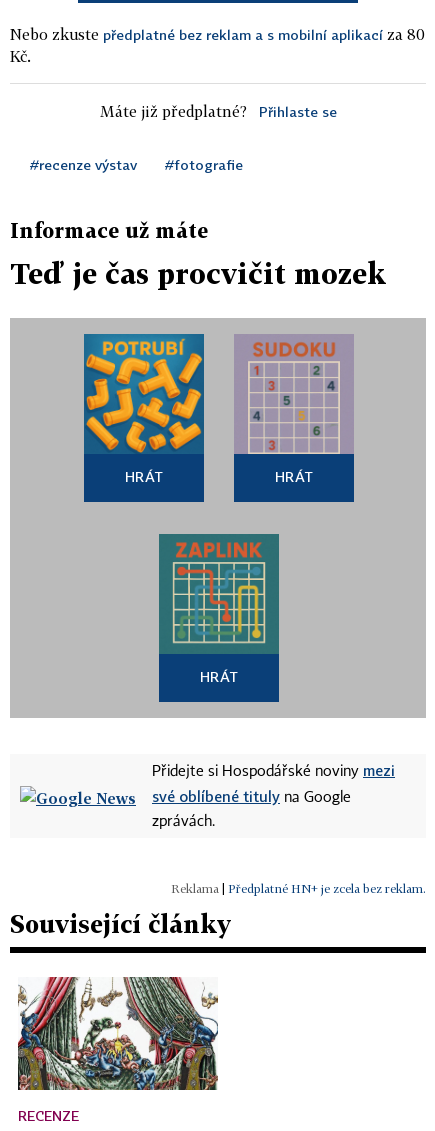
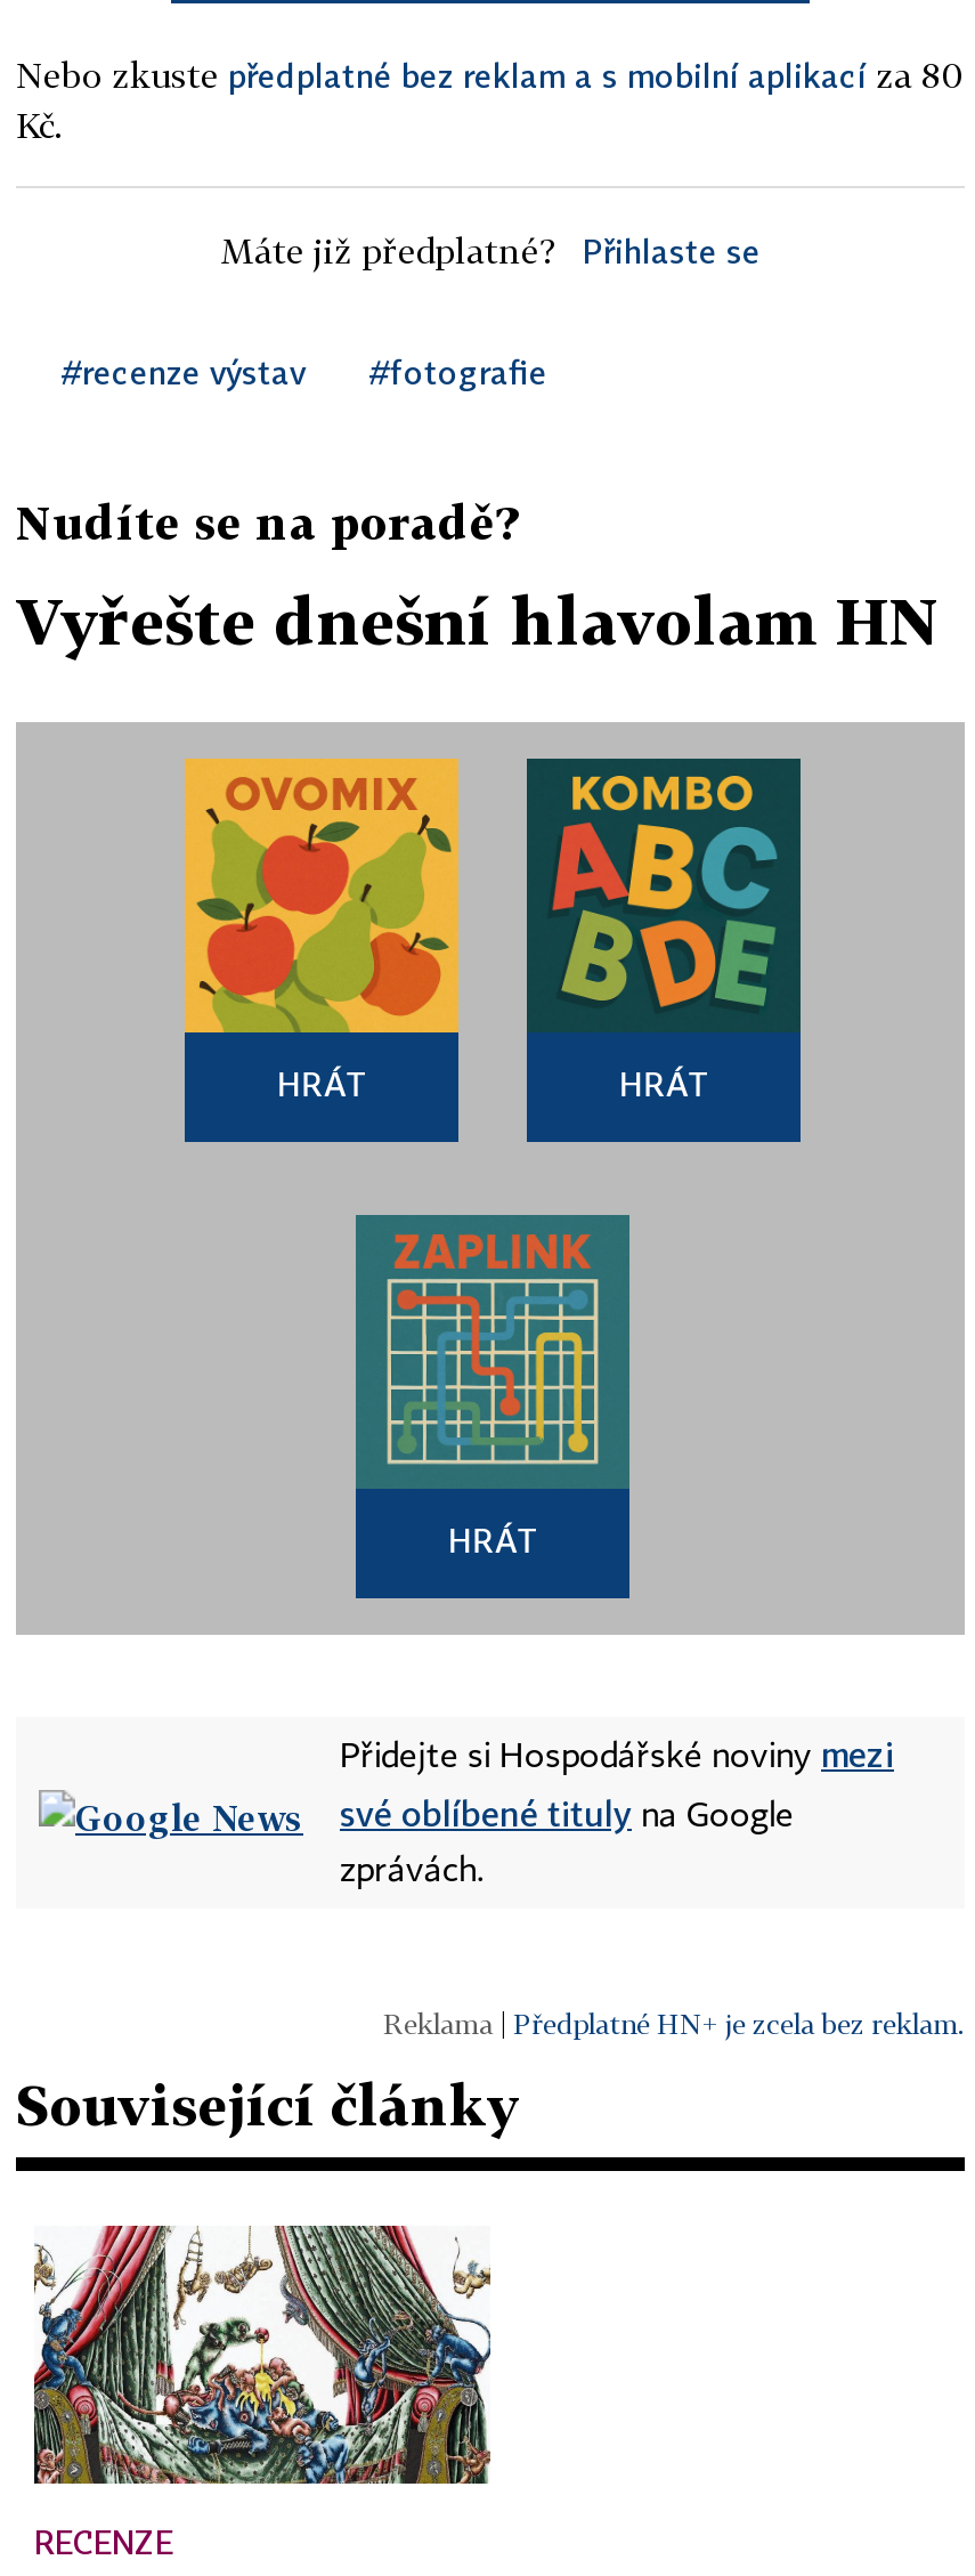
[10,218,208,242] Informace už máte -> [16,494,518,549] Nudíte se na poradě?
[10,257,386,290] Teď je čas procvičit mozek -> [16,583,940,658] Vyřešte dnešní hlavolam HN
[83,333,205,454] [image] -> [182,756,461,1035] [image]
[234,334,354,455] [image] -> [525,756,803,1032] [image]

